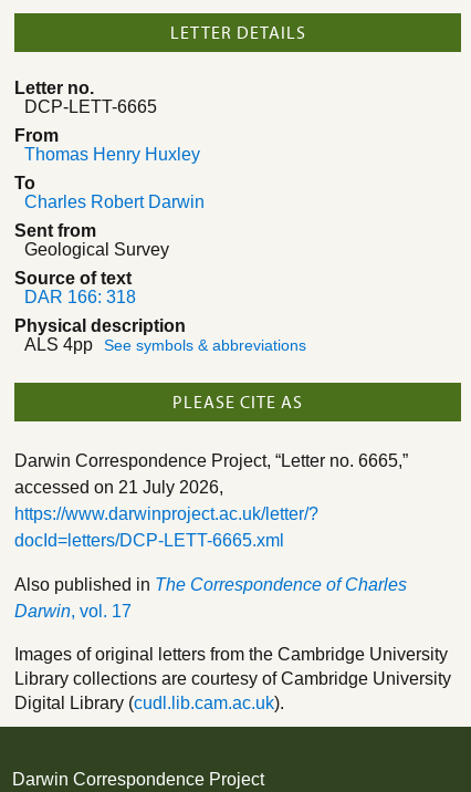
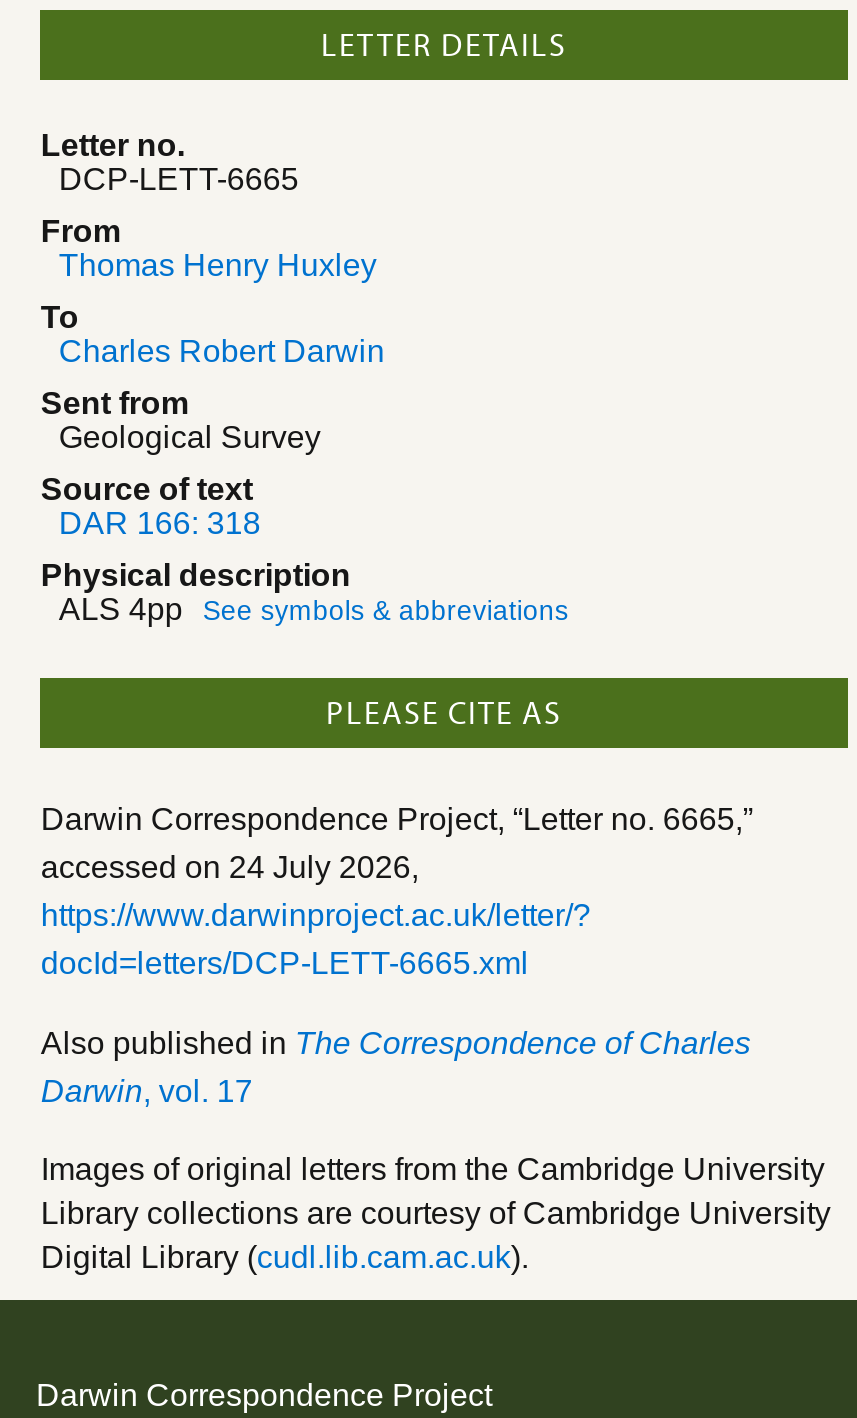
[15,478,224,496] accessed on 21 July 2026, -> [41,849,419,883] accessed on 24 July 2026,

